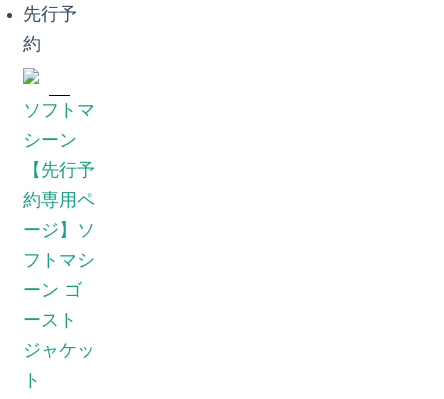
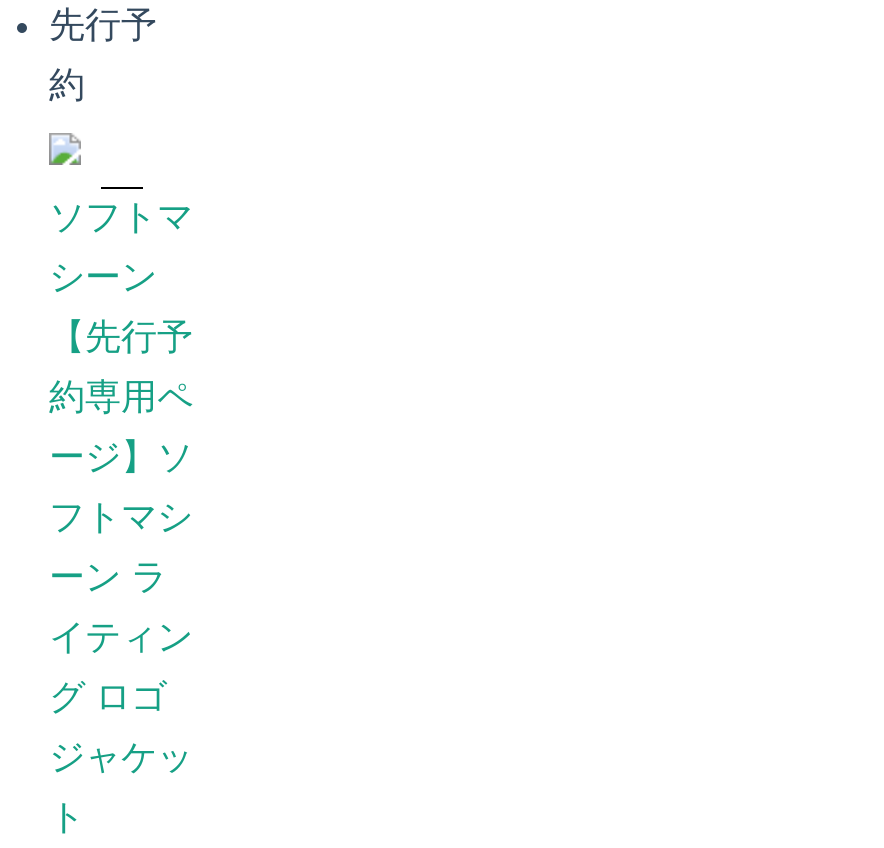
[23,282,82,330] ーン ゴ | ースト -> [49,562,193,718] ーン ラ | イティン | グ ロゴ

